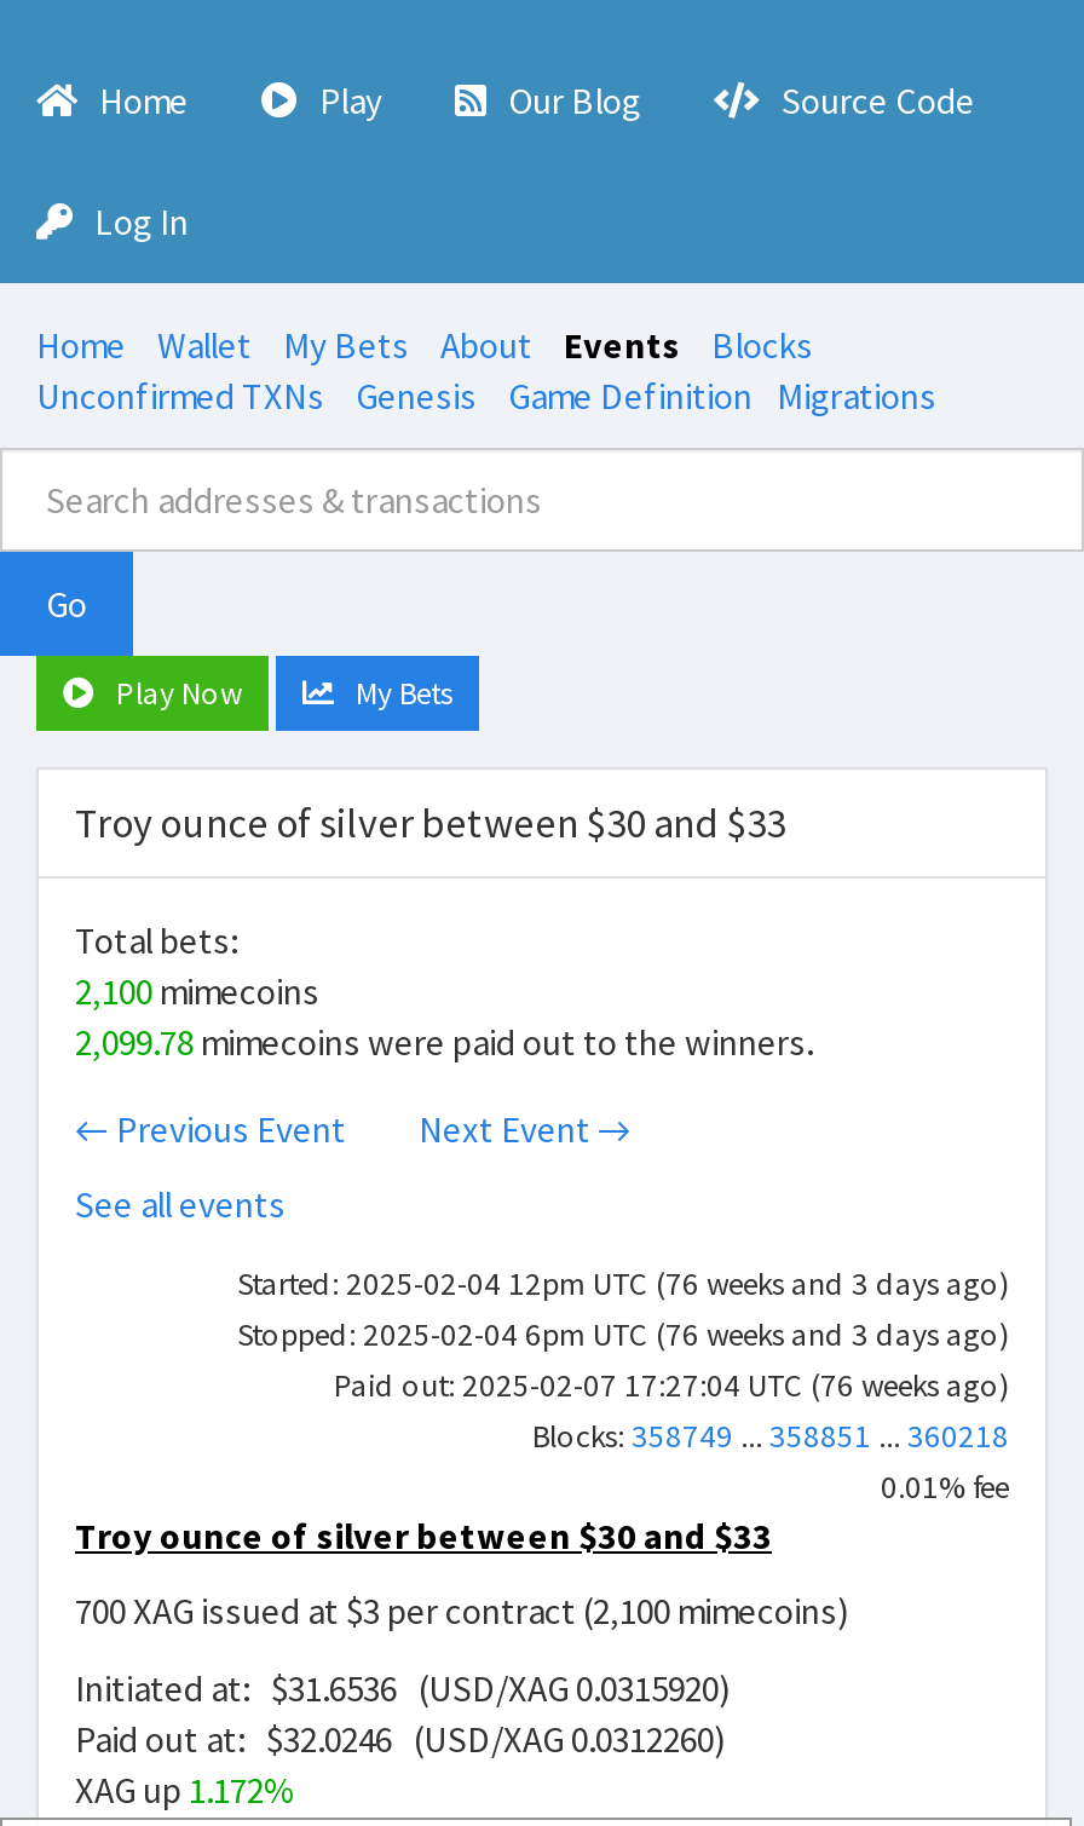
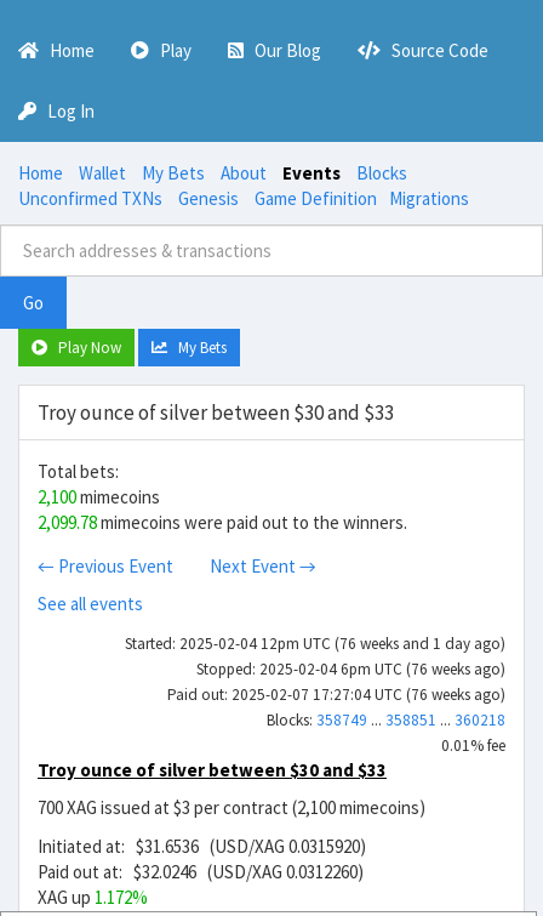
[237,1262,1009,1354] Started: 2025-02-04 12pm UTC (76 weeks and 3 days ago) | Stopped: 2025-02-04 6pm UTC (76 weeks and 3 days ago) -> [125,633,505,679] Started: 2025-02-04 12pm UTC (76 weeks and 1 day ago) | Stopped: 2025-02-04 6pm UTC (76 weeks ago)

